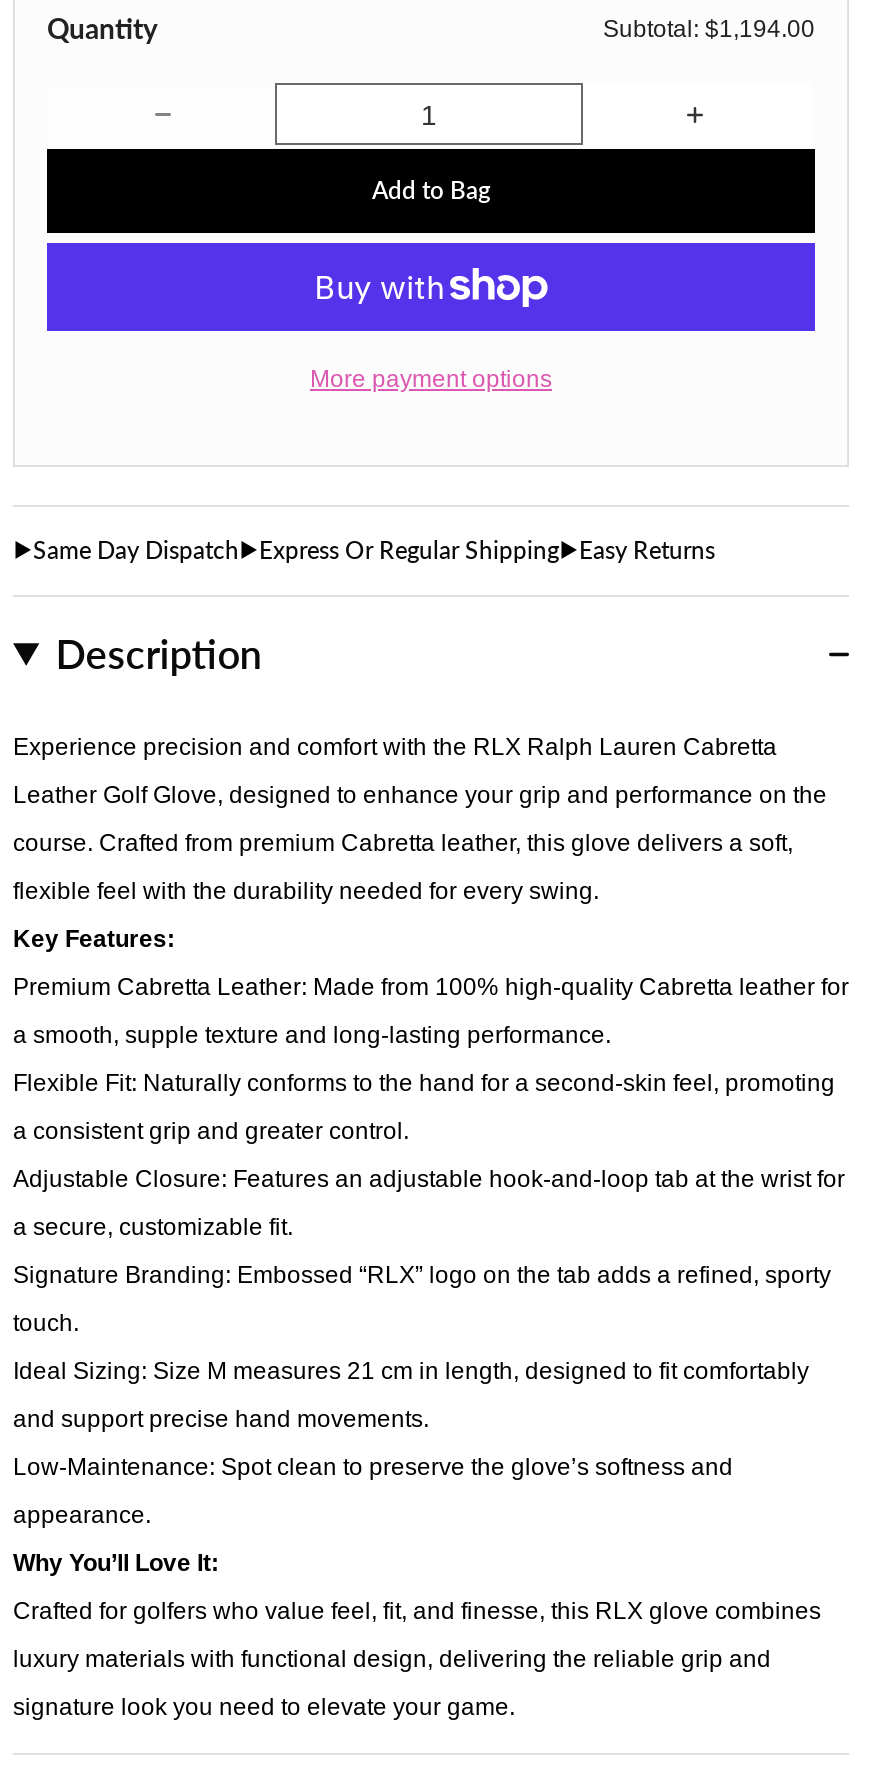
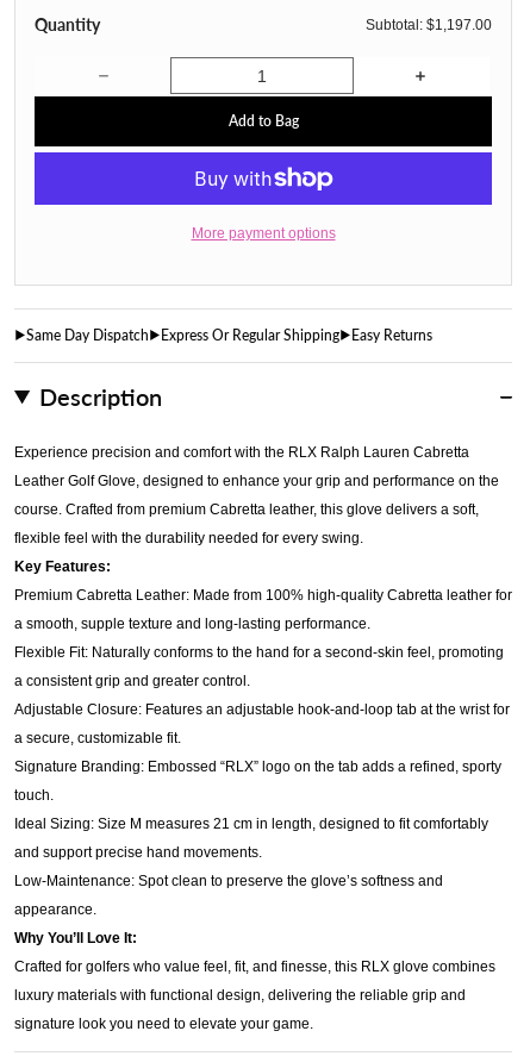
[603,15,815,43] Subtotal: $1,194.00 -> [366,17,492,34] Subtotal: $1,197.00

